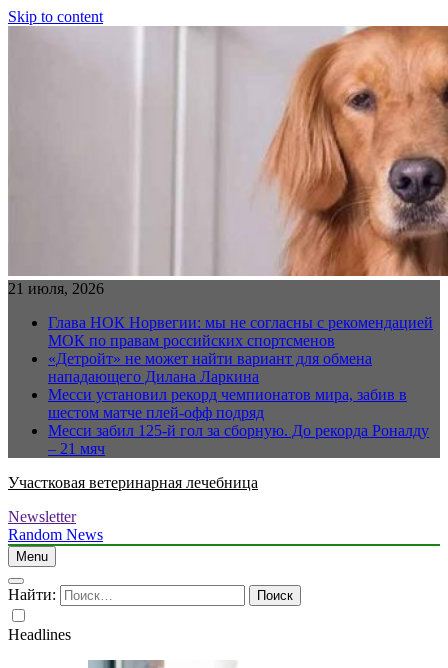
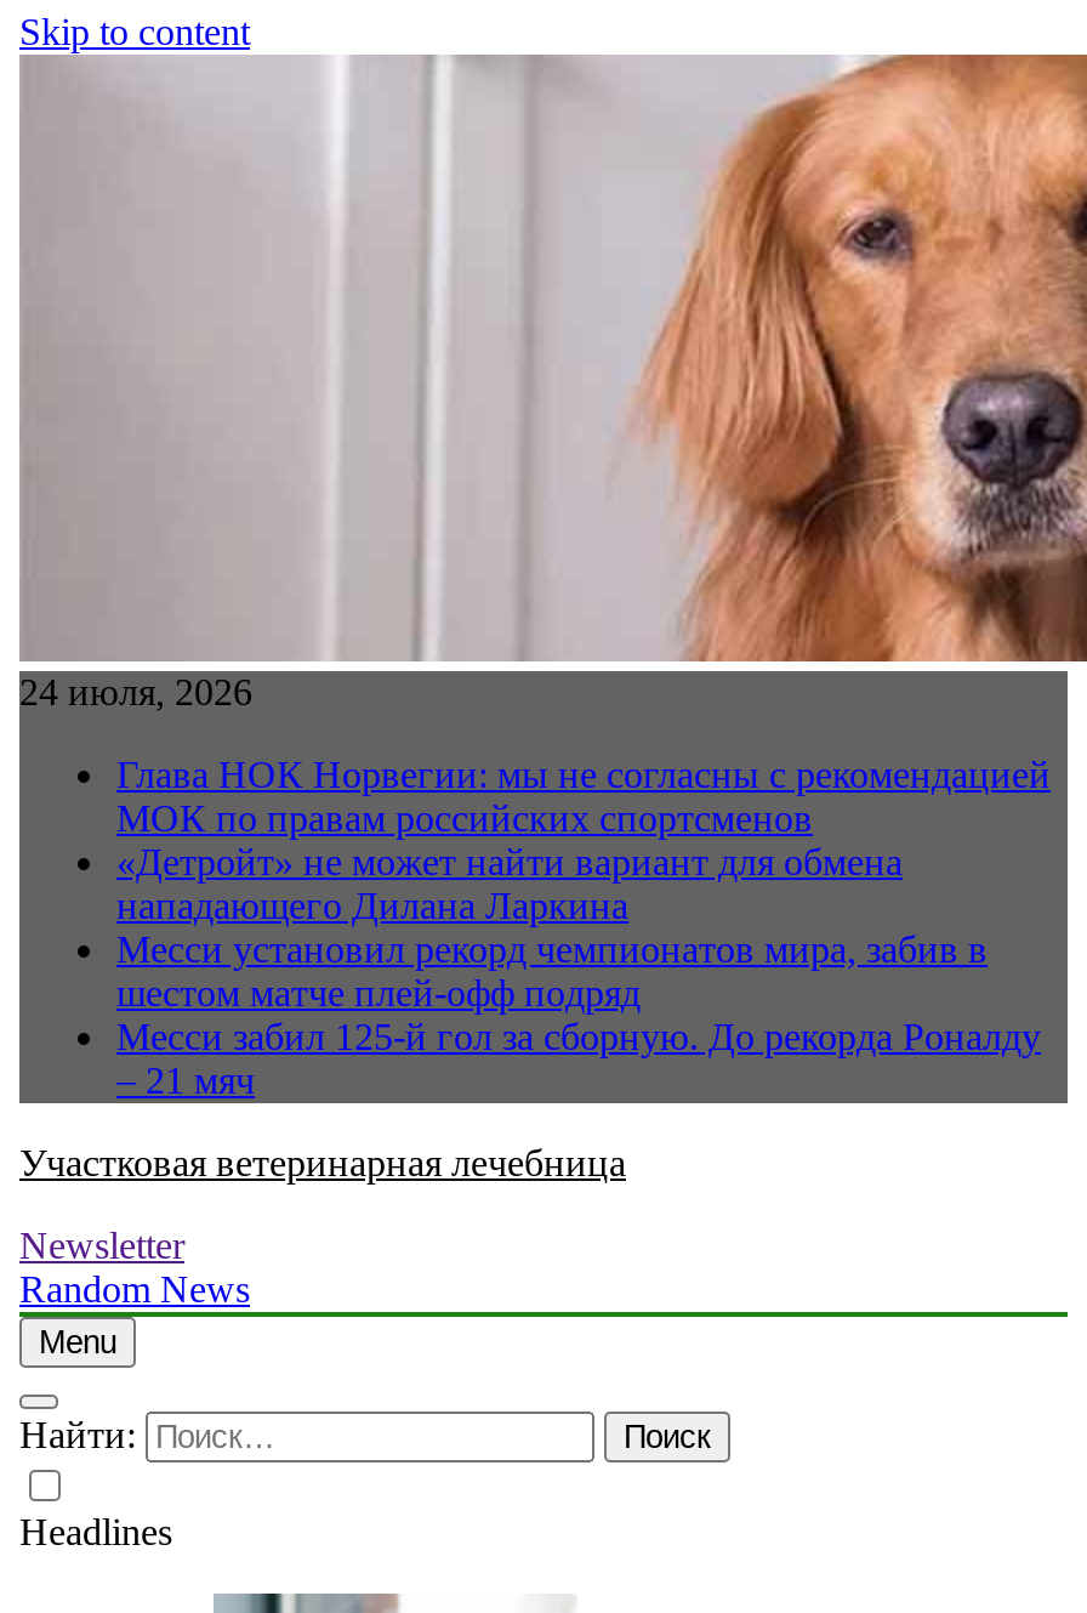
[8,280,104,297] 21 июля, 2026 -> [19,671,252,712] 24 июля, 2026

